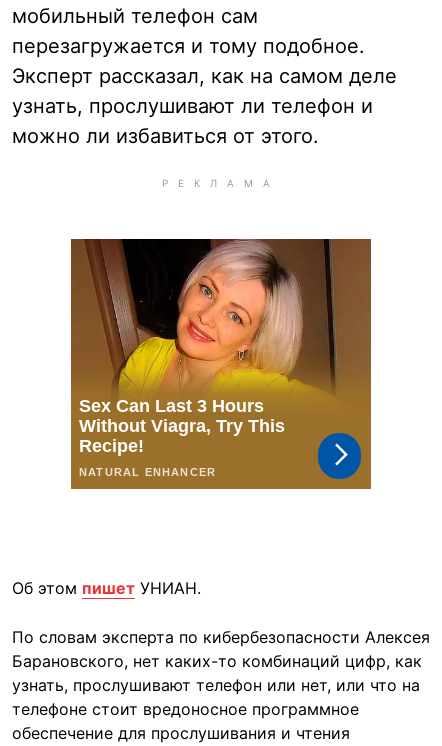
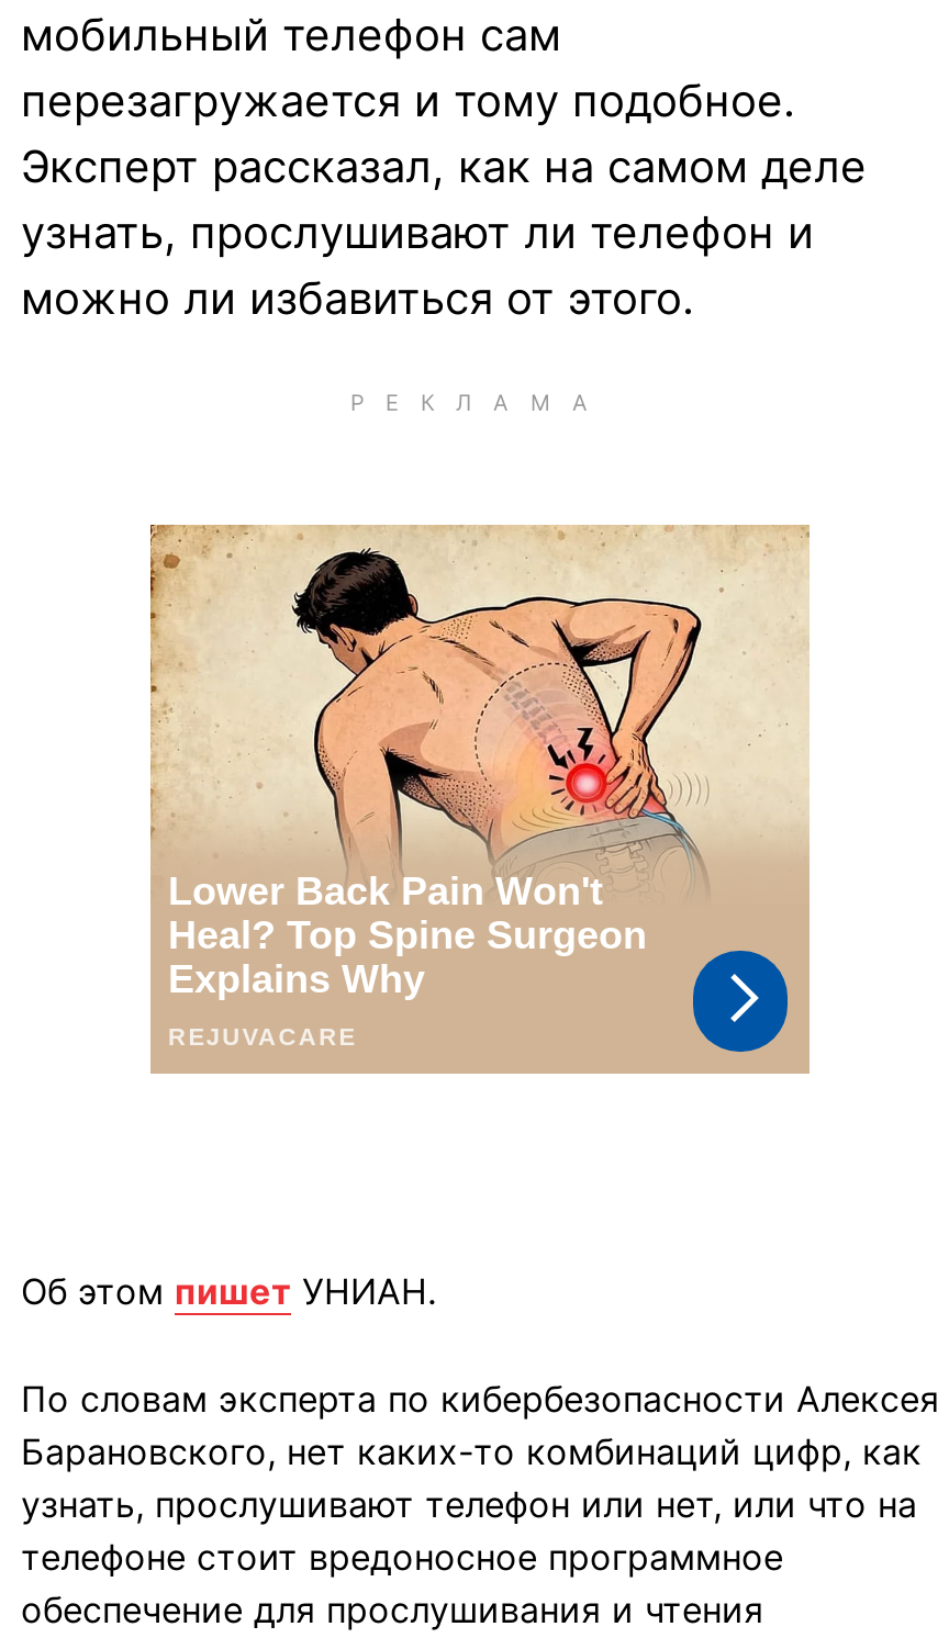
[71,238,371,489] [image] -> [148,523,810,1072] [image]

